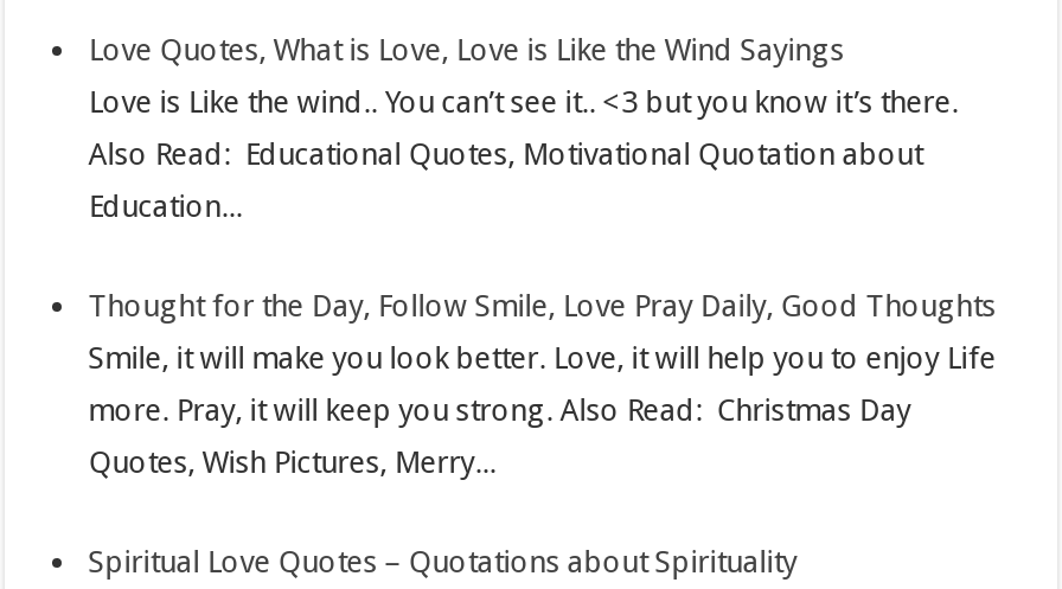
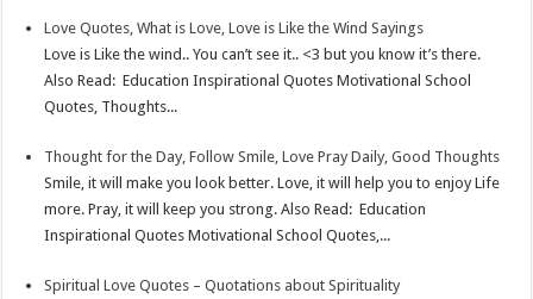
[88,136,923,172] Also Read: Educational Quotes, Motivational Quotation about -> [44,71,471,89] Also Read: Education Inspirational Quotes Motivational School
[88,188,242,224] Education... -> [44,98,178,116] Quotes, Thoughts...
[88,392,911,428] more. Pray, it will keep you strong. Also Read: Christmas Day -> [44,200,426,218] more. Pray, it will keep you strong. Also Read: Education
[88,444,496,480] Quotes, Wish Pictures, Merry... -> [44,226,390,244] Inspirational Quotes Motivational School Quotes,...

